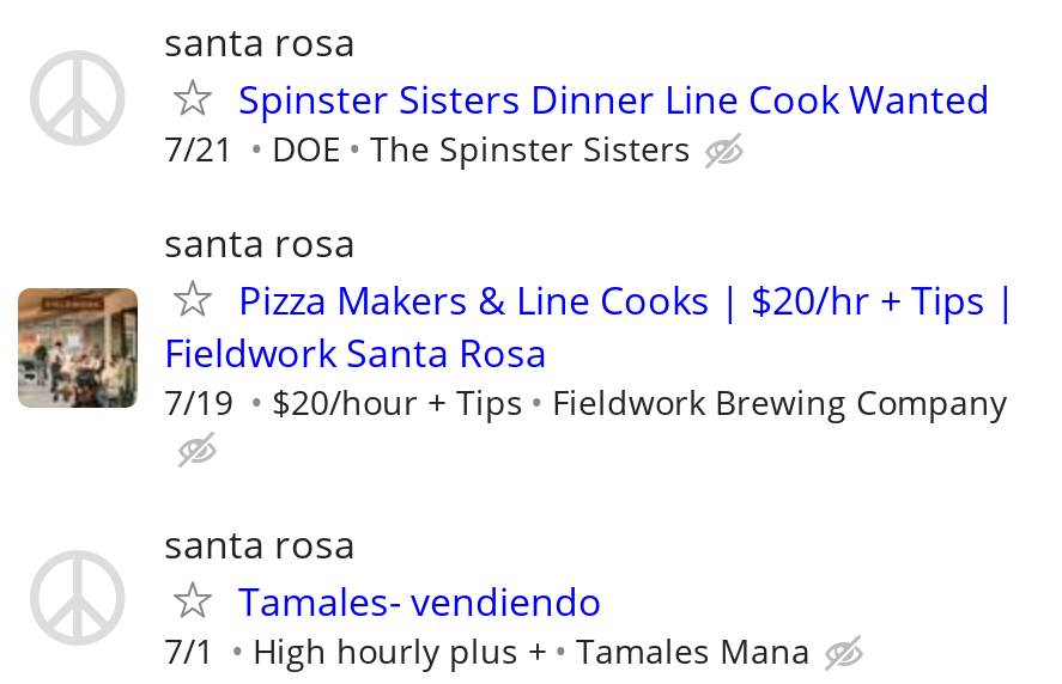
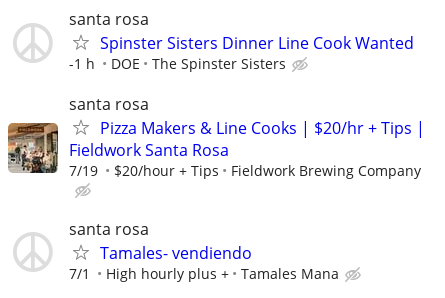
[164,125,691,171] 7/21 DOE The Spinster Sisters -> [69,54,286,73] -1 h DOE The Spinster Sisters

